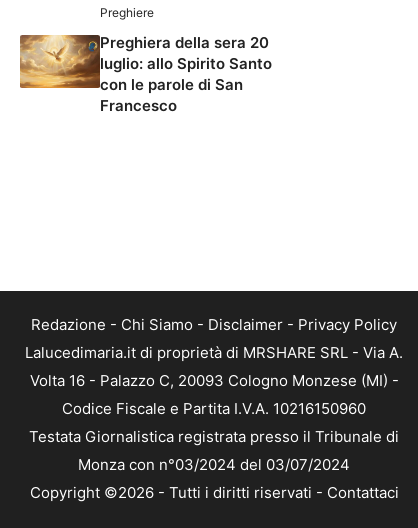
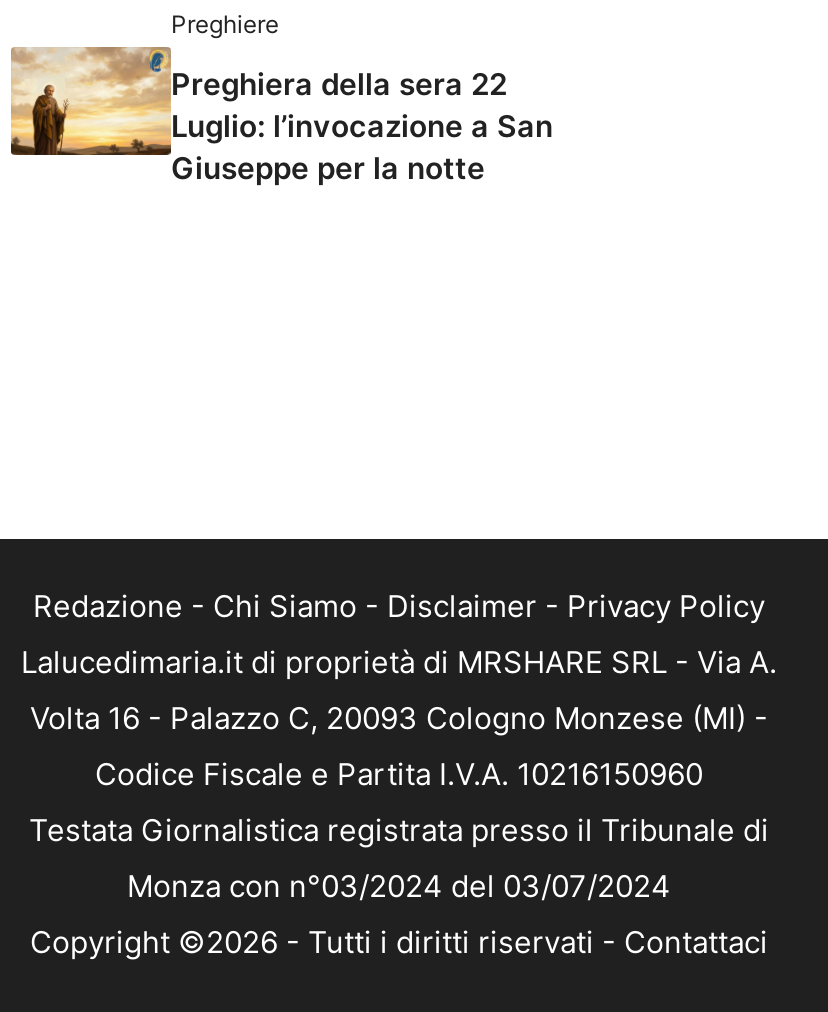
[20,33,272,115] [image] | Preghiera della sera 20 | luglio: allo Spirito Santo | con le parole di San | Francesco -> [9,45,553,187] [image] | Preghiera della sera 22 | Luglio: l’invocazione a San | Giuseppe per la notte

